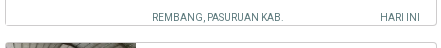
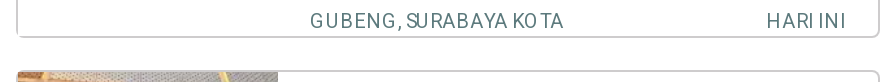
[152,12,284,23] REMBANG, PASURUAN KAB. -> [310,10,564,32] GUBENG, SURABAYA KOTA

